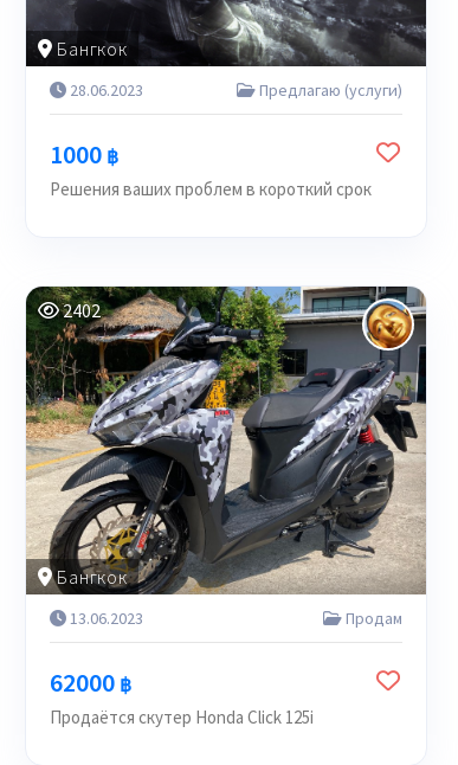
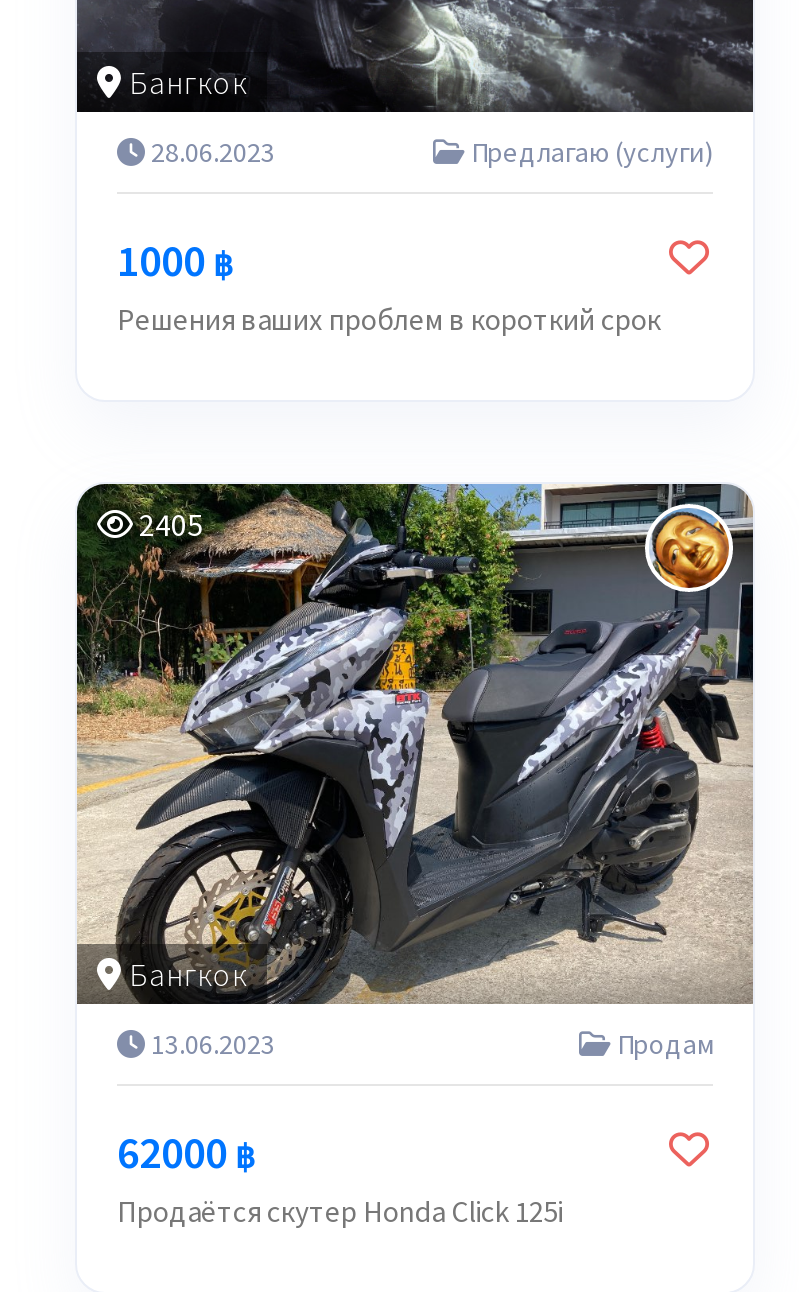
[59,298,101,322] 2402 -> [133,504,203,544] 2405

